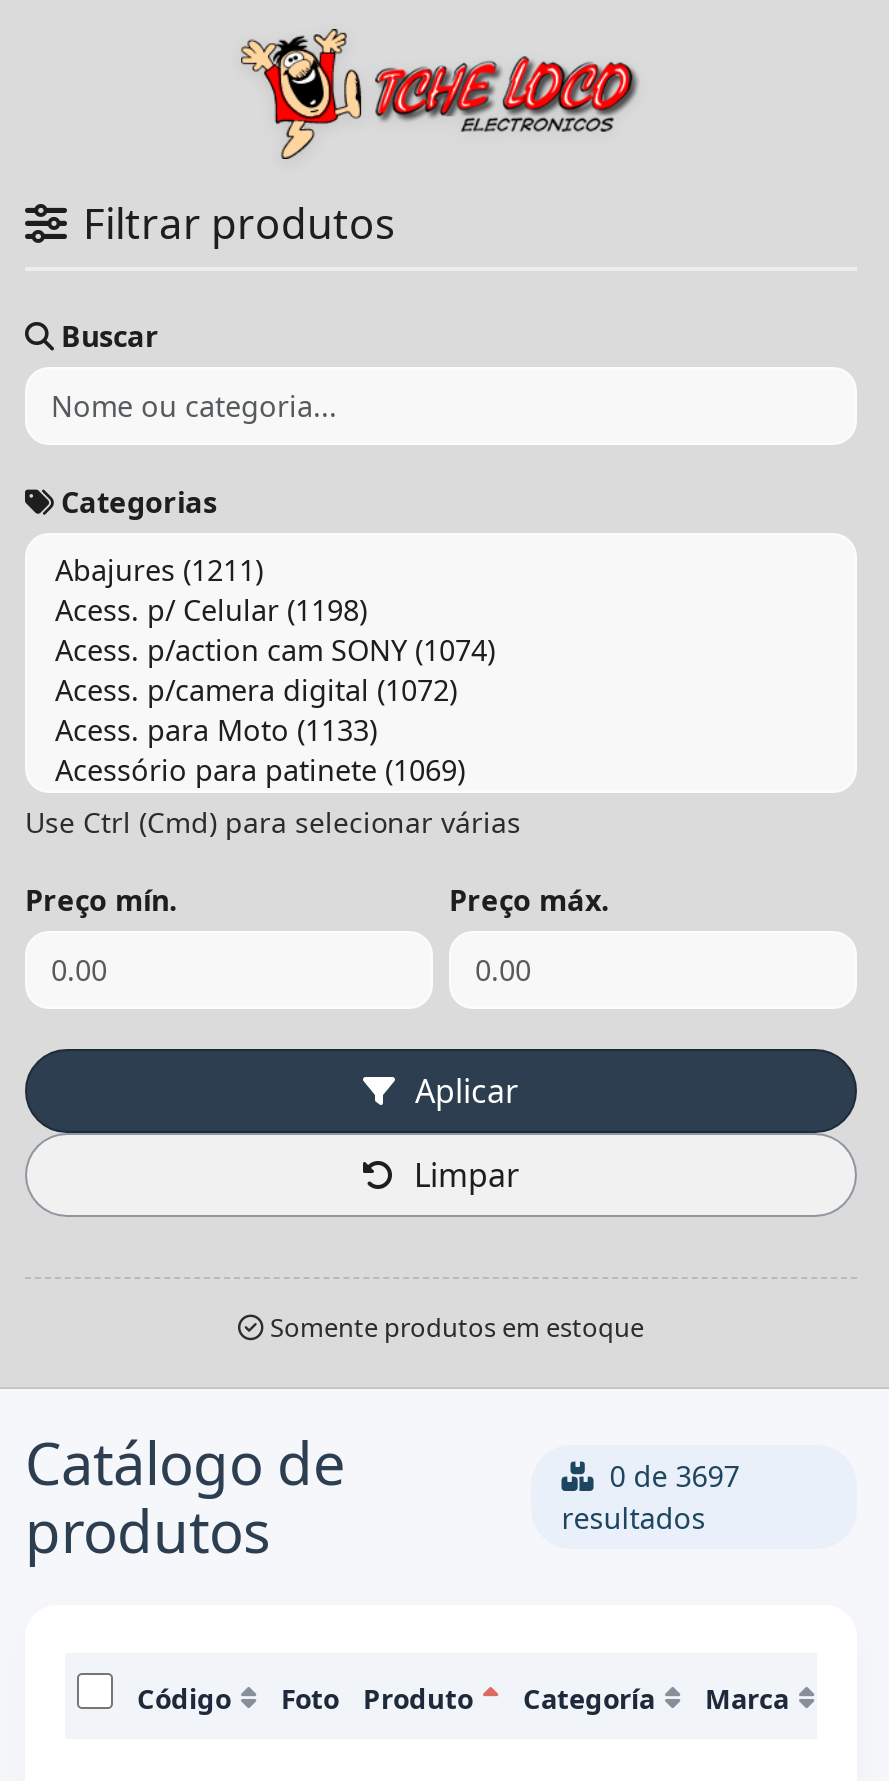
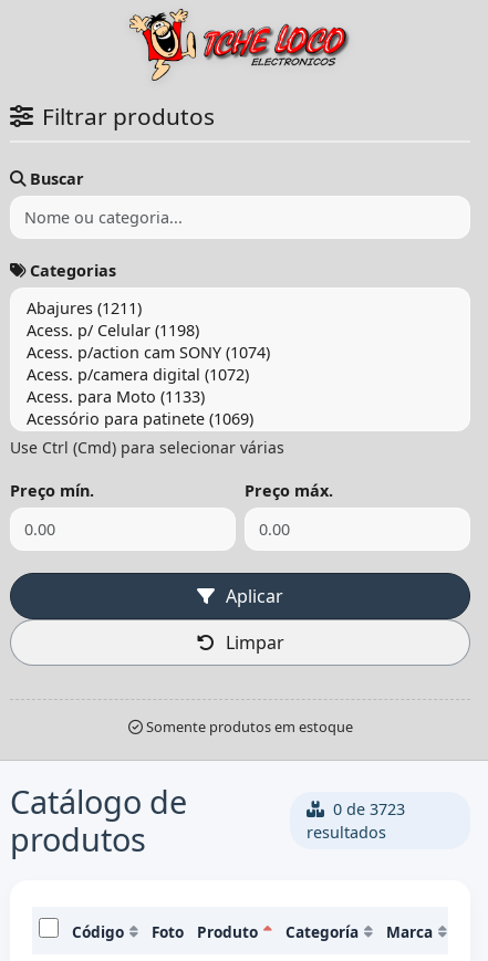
[602,1456,740,1494] 0 de 3697 -> [329,798,405,819] 0 de 3723

